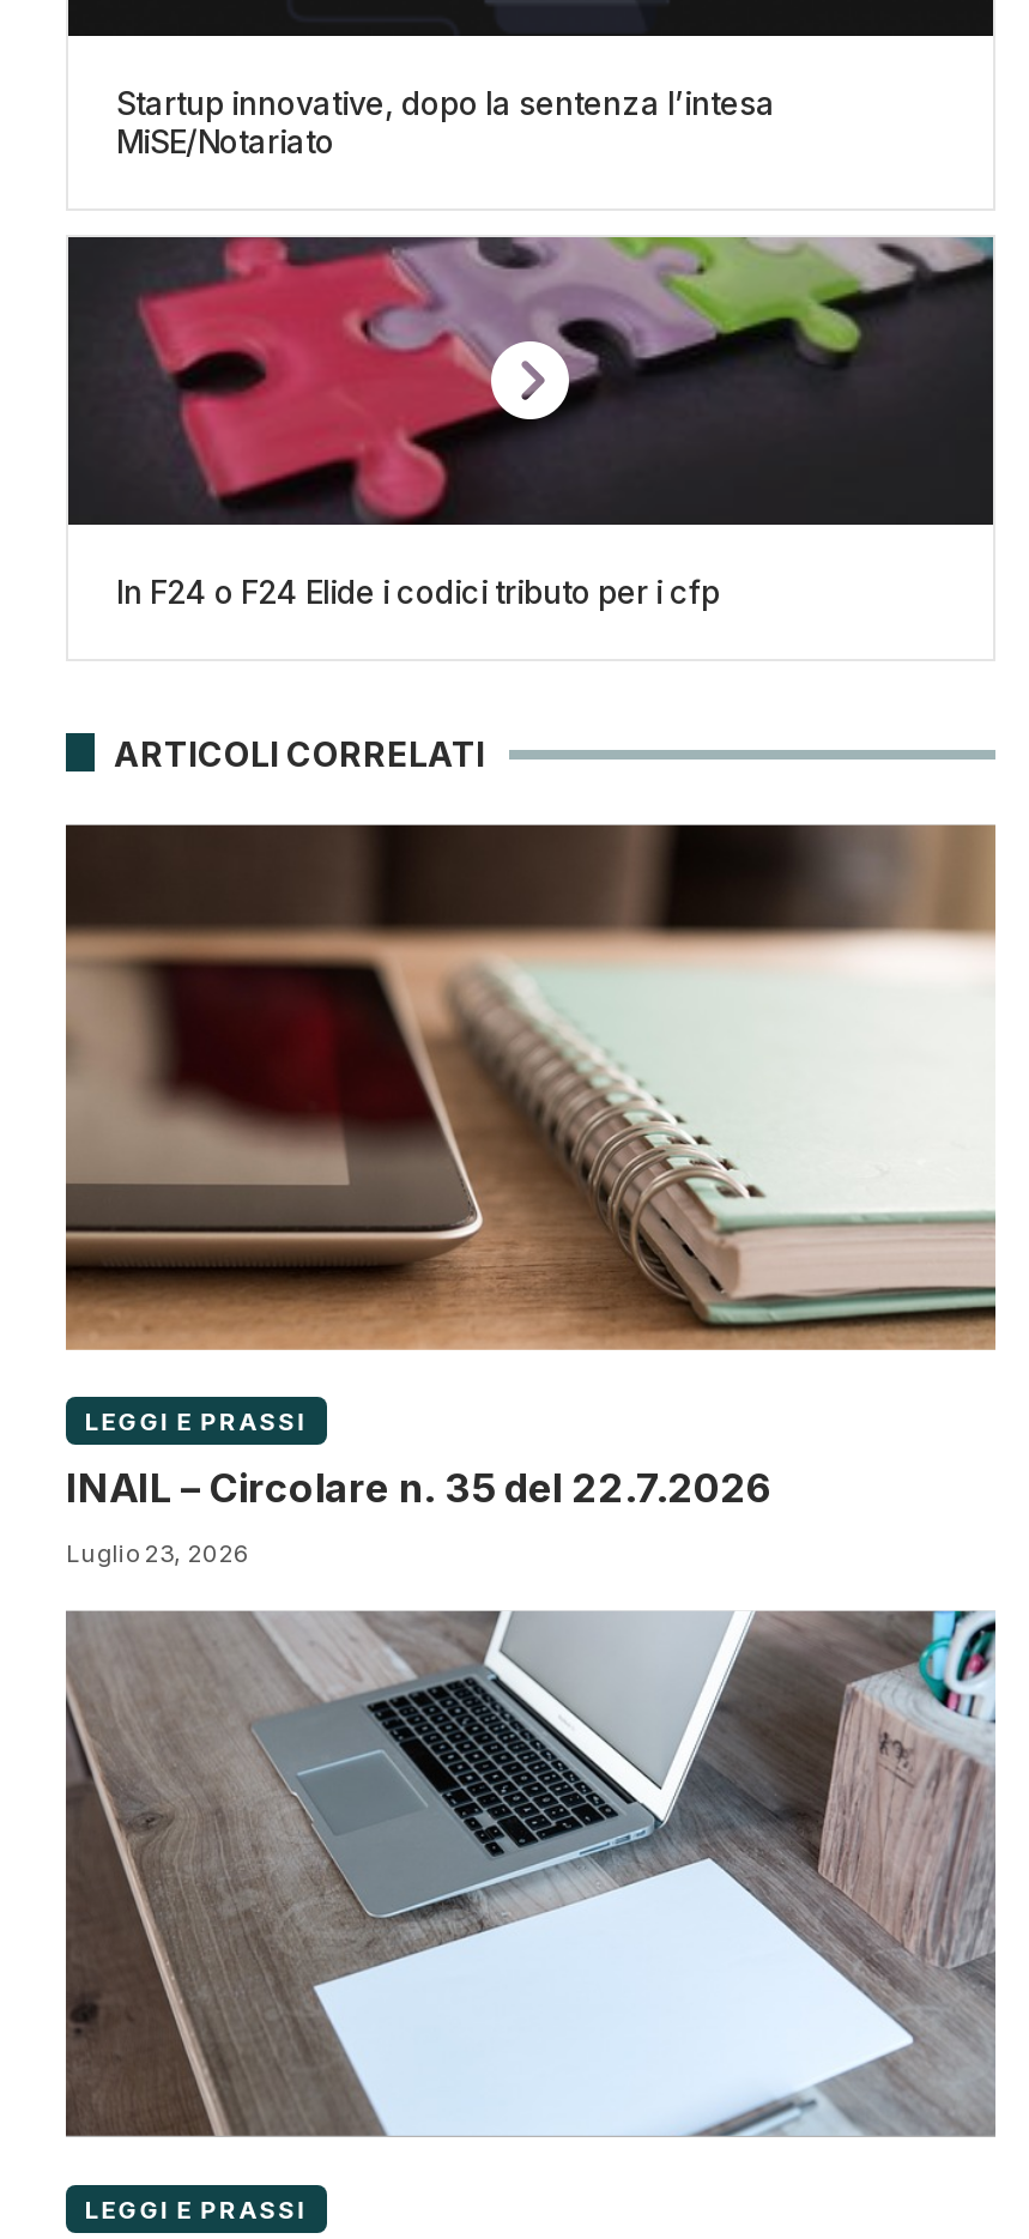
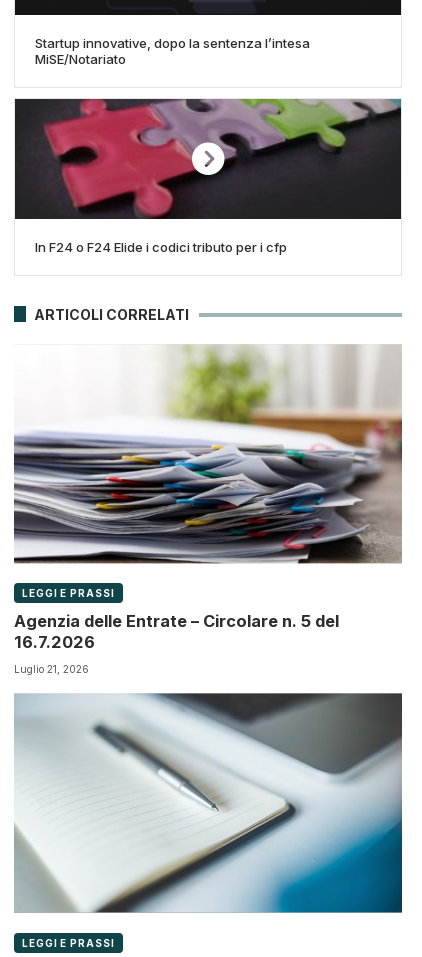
[63,822,995,1351] [image] -> [13,344,403,564] [image]
[66,1464,773,1512] INAIL – Circolare n. 35 del 22.7.2026 -> [14,611,339,652] Agenzia delle Entrate – Circolare n. 5 del | 16.7.2026
[66,1539,250,1568] Luglio 23, 2026 -> [14,663,89,675] Luglio 21, 2026
[63,1610,998,2137] [image] -> [14,692,403,913] [image]

